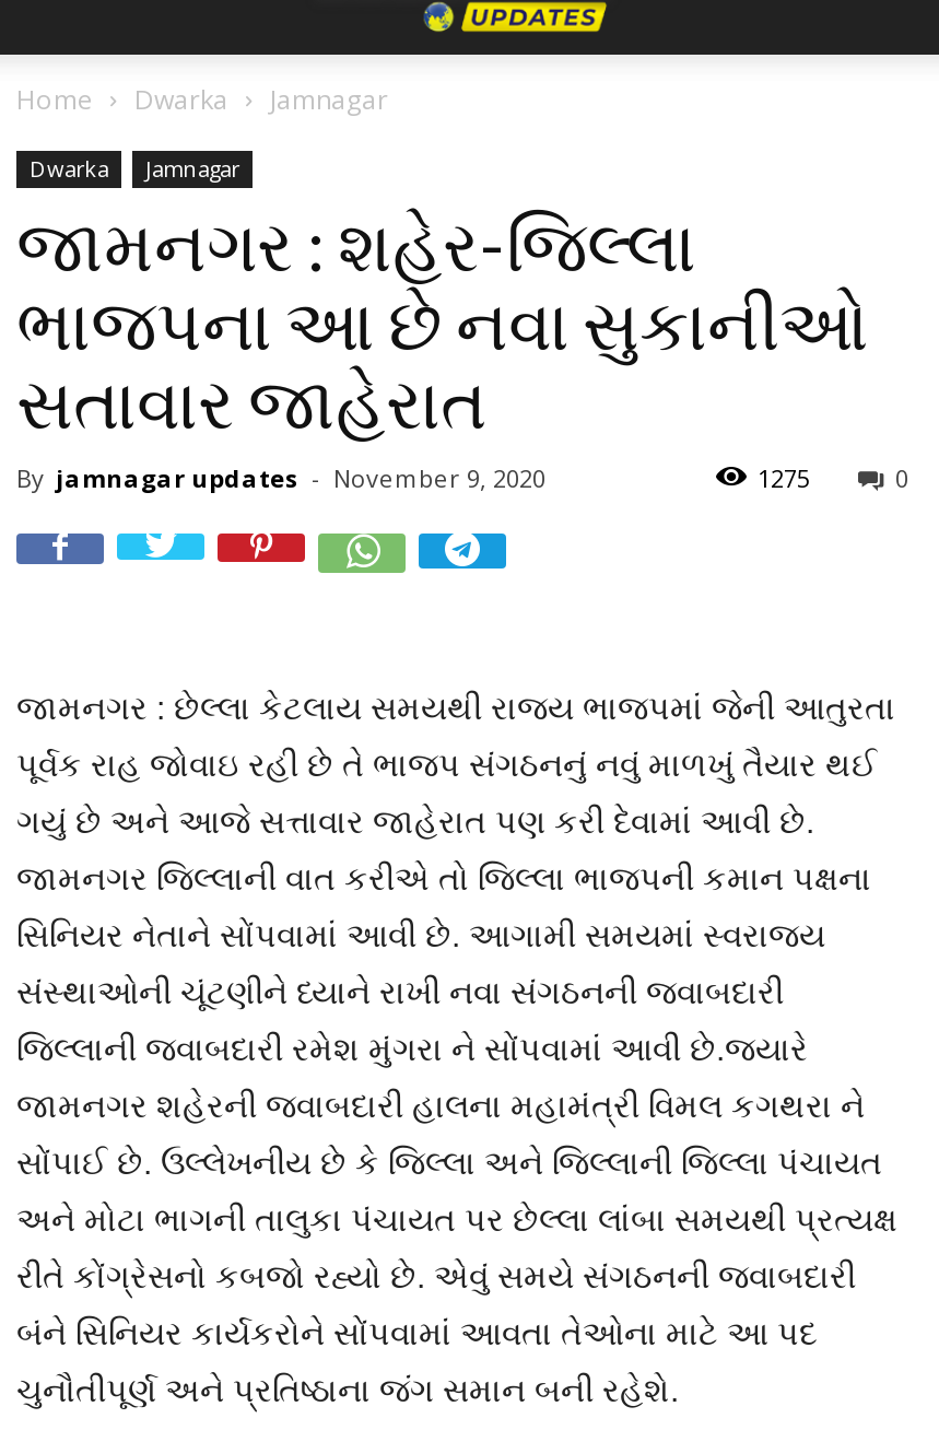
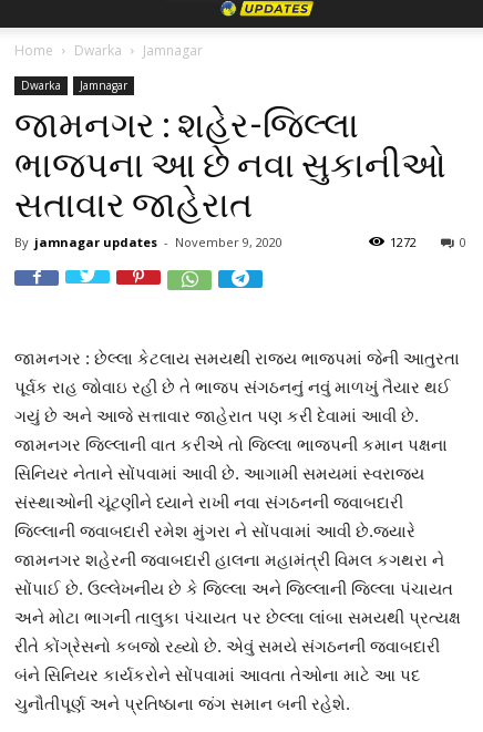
[758,461,810,494] 1275 -> [390,234,417,250] 1272

